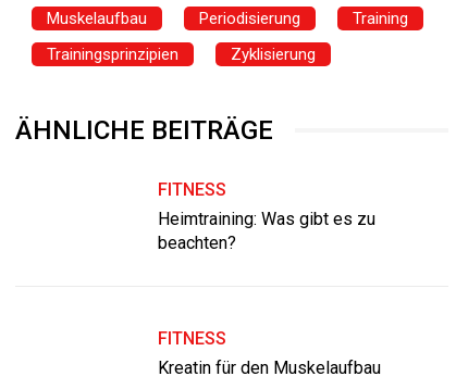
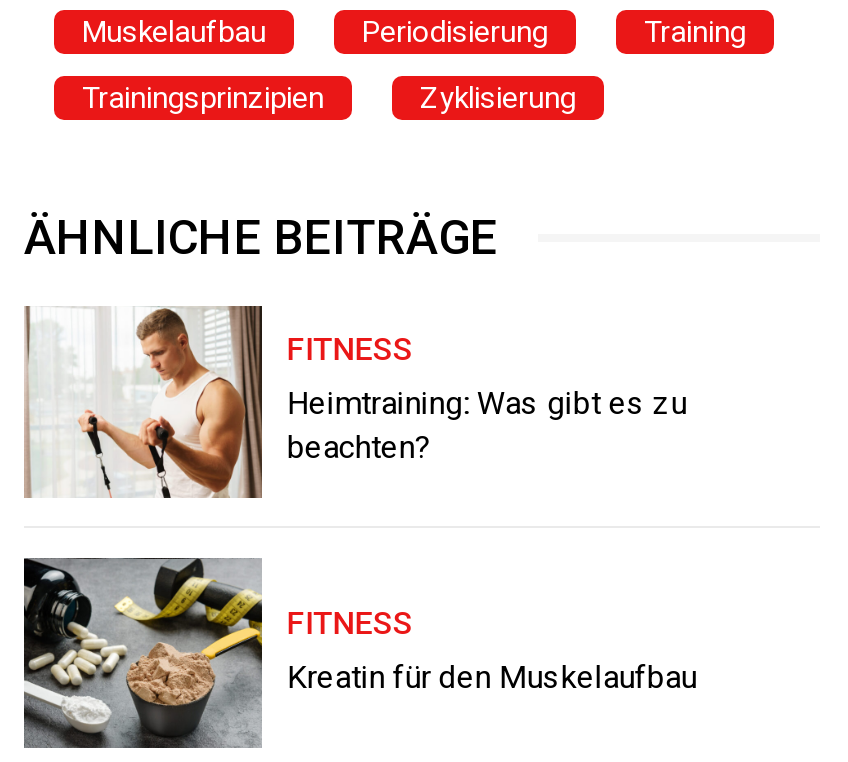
none -> [22,304,264,500] [image]
none -> [22,556,264,750] [image]

